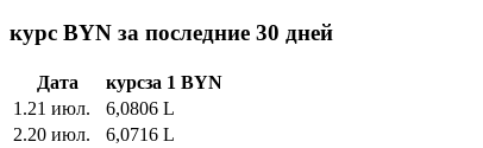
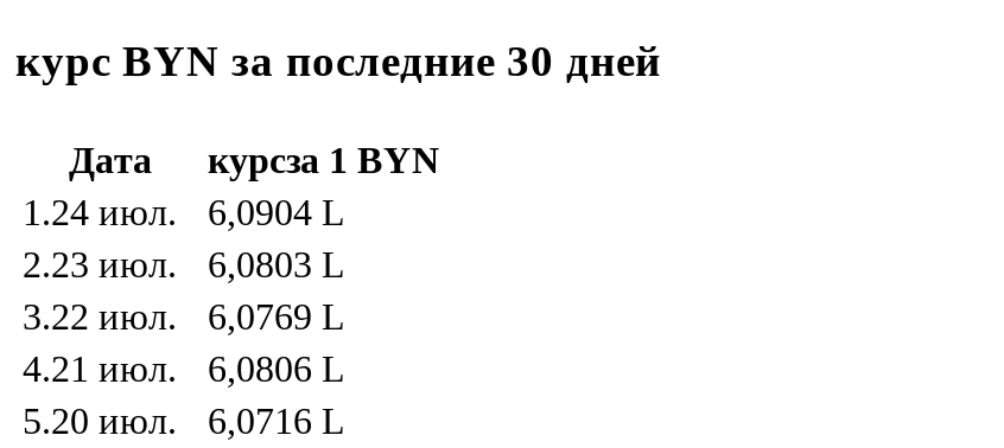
[13,98,90,119] 1.21 июл. -> [23,192,345,389] 1. 24 июл. | 6,0904 L | 2.23 июл. | 6,0803 L | 3.22 июл. | 6,0769 L | 4.21 июл.
[13,124,175,145] 2.20 июл. 6,0716 L -> [23,401,345,441] 5.20 июл. 6,0716 L

